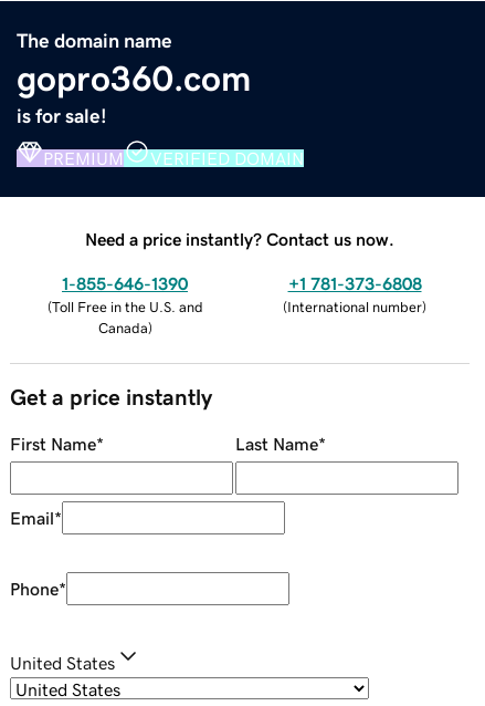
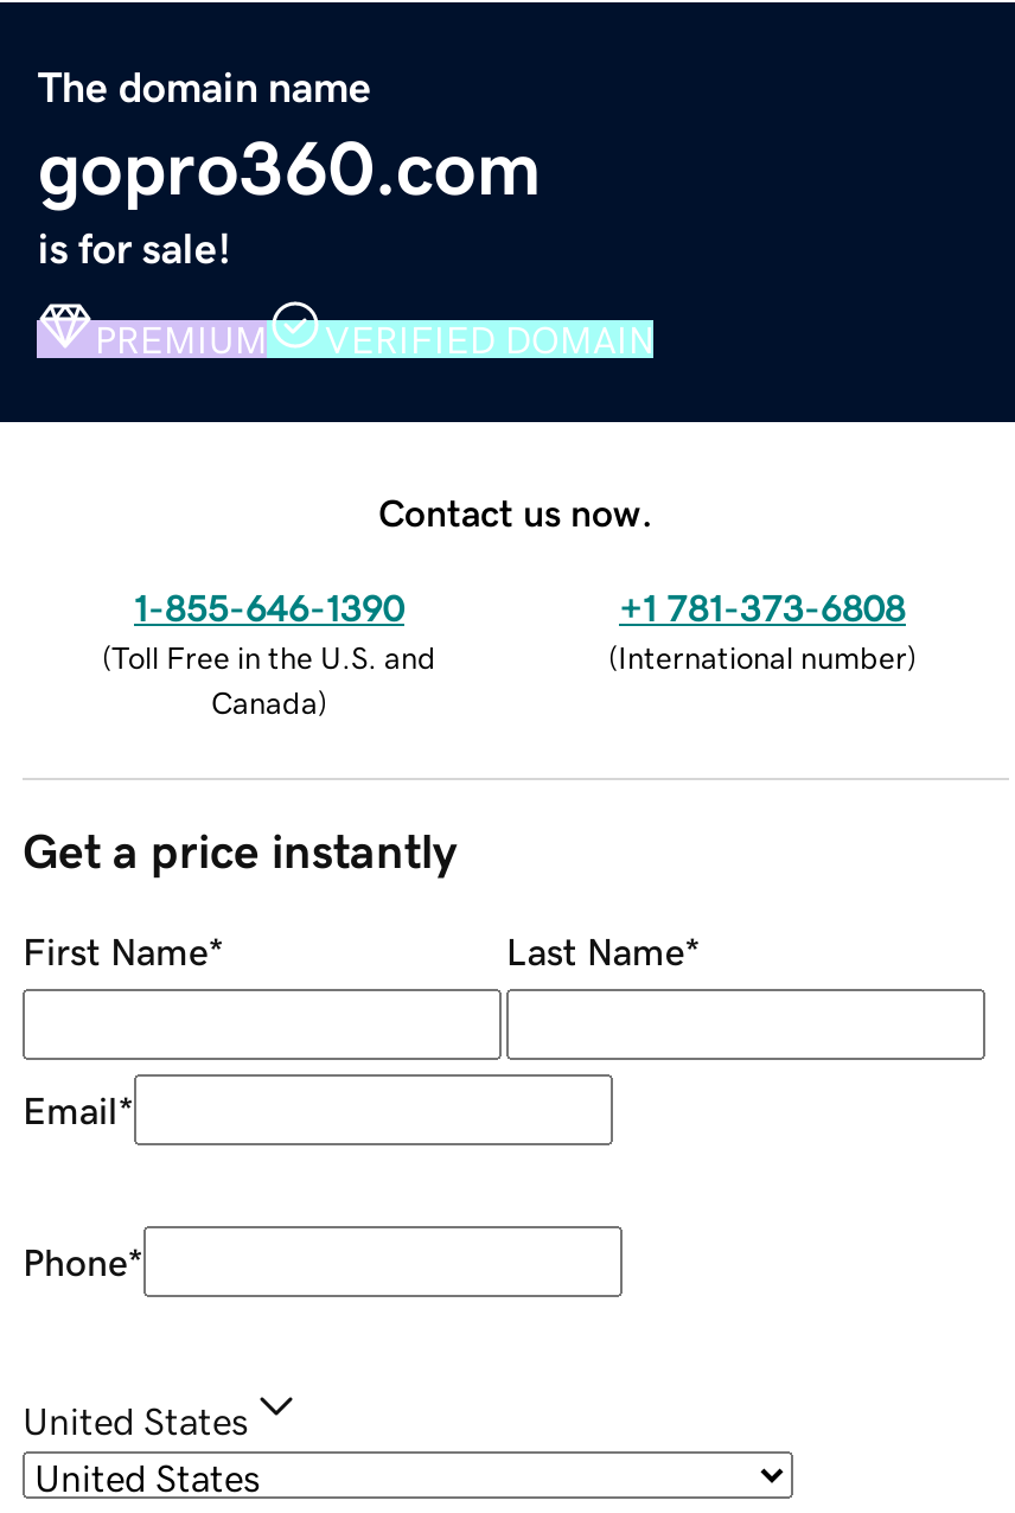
[85,230,394,247] Need a price instantly? Contact us now. -> [378,492,653,530] Contact us now.

